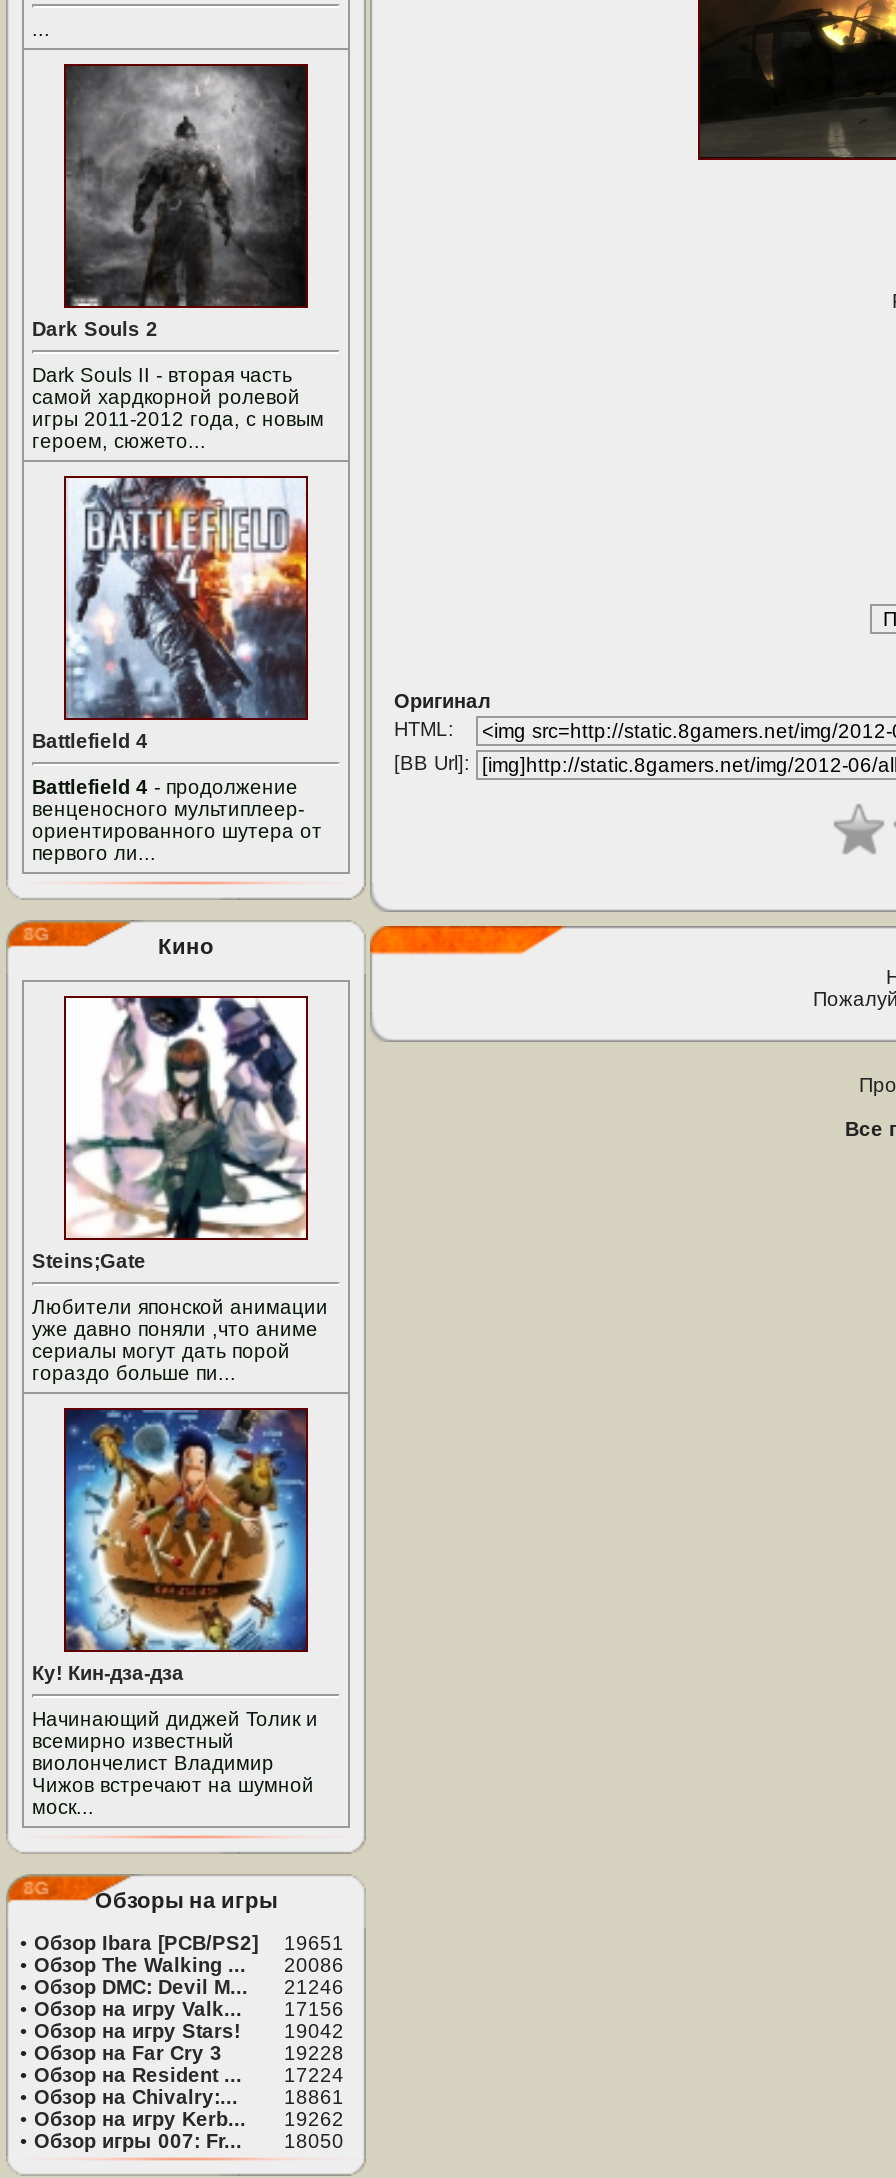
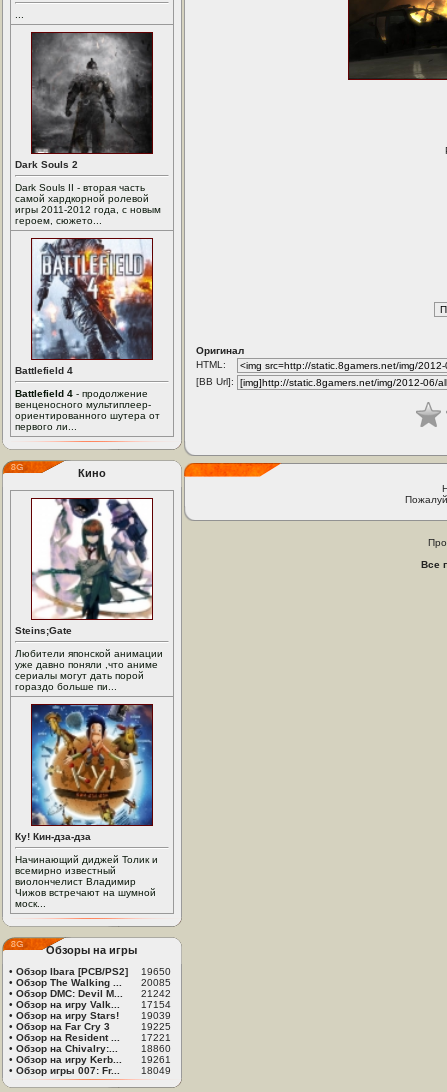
[20,1932,344,1954] • Обзор Ibara [PCB/PS2] 19651 -> [9,966,171,977] • Обзор Ibara [PCB/PS2] 19650
[20,1954,344,1976] • Обзор The Walking ... 20086 -> [9,977,171,988] • Обзор The Walking ... 20085
[20,1976,344,1998] • Обзор DMC: Devil M... 21246 -> [9,988,171,999] • Обзор DMC: Devil M... 21242
[20,1998,344,2020] • Обзор на игру Valk... 17156 -> [9,999,171,1010] • Обзор на игру Valk... 17154
[20,2020,344,2042] • Обзор на игру Stars! 19042 -> [9,1010,171,1021] • Обзор на игру Stars! 19039
[284,2042,344,2064] 19228 -> [141,1021,171,1032] 19225
[20,2064,344,2086] • Обзор на Resident ... 17224 -> [9,1032,171,1043] • Обзор на Resident ... 17221
[284,2086,344,2108] 18861 -> [141,1043,171,1054] 18860
[20,2108,344,2130] • Обзор на игру Kerb... 19262 -> [9,1054,171,1065] • Обзор на игру Kerb... 19261
[20,2130,344,2152] • Обзор игры 007: Fr... 18050 -> [9,1065,171,1076] • Обзор игры 007: Fr... 18049

